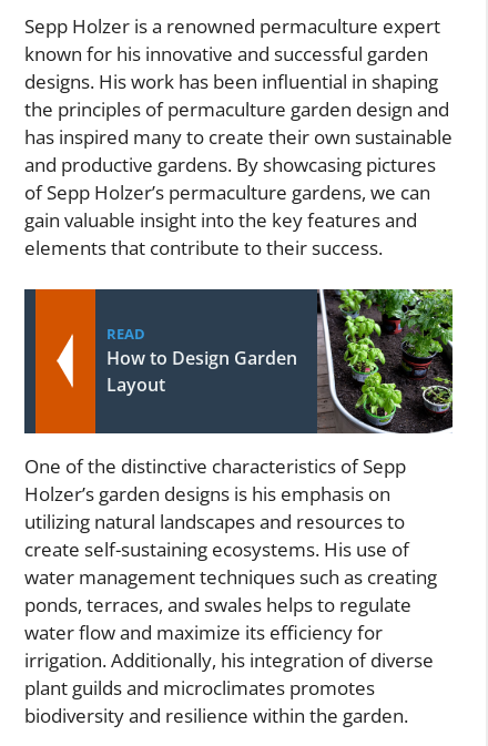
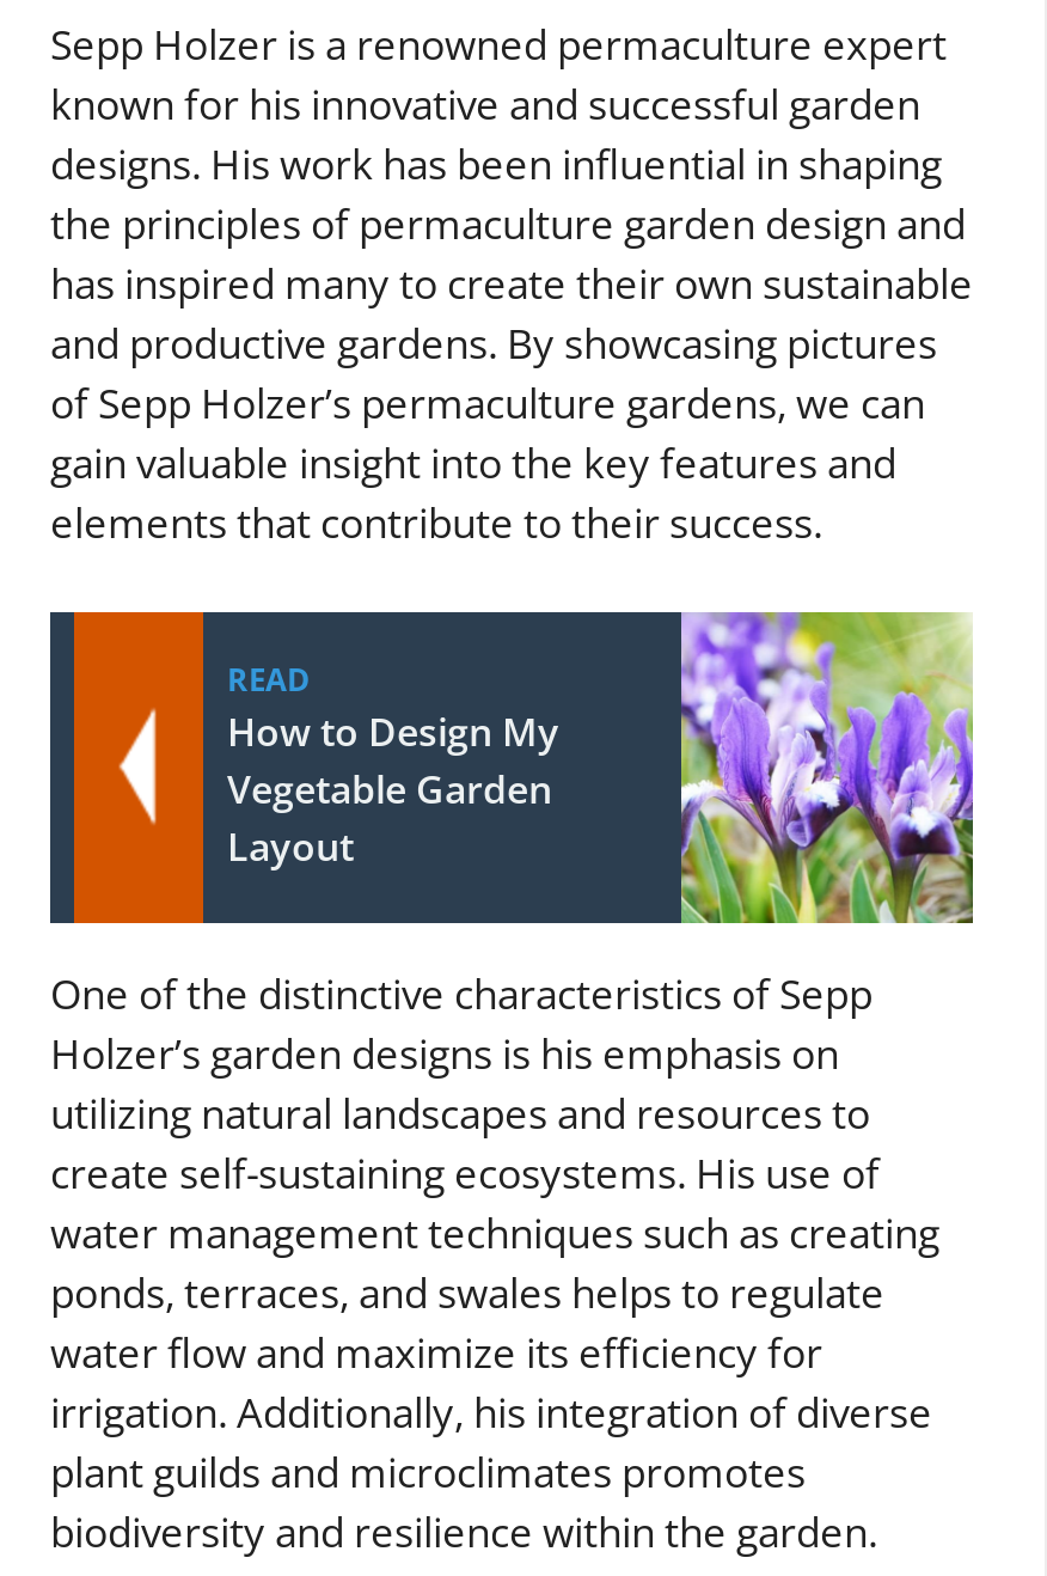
[316,288,454,435] [image] -> [679,610,975,926] [image]
[106,346,297,370] How to Design Garden -> [227,706,559,816] How to Design My | Vegetable Garden

